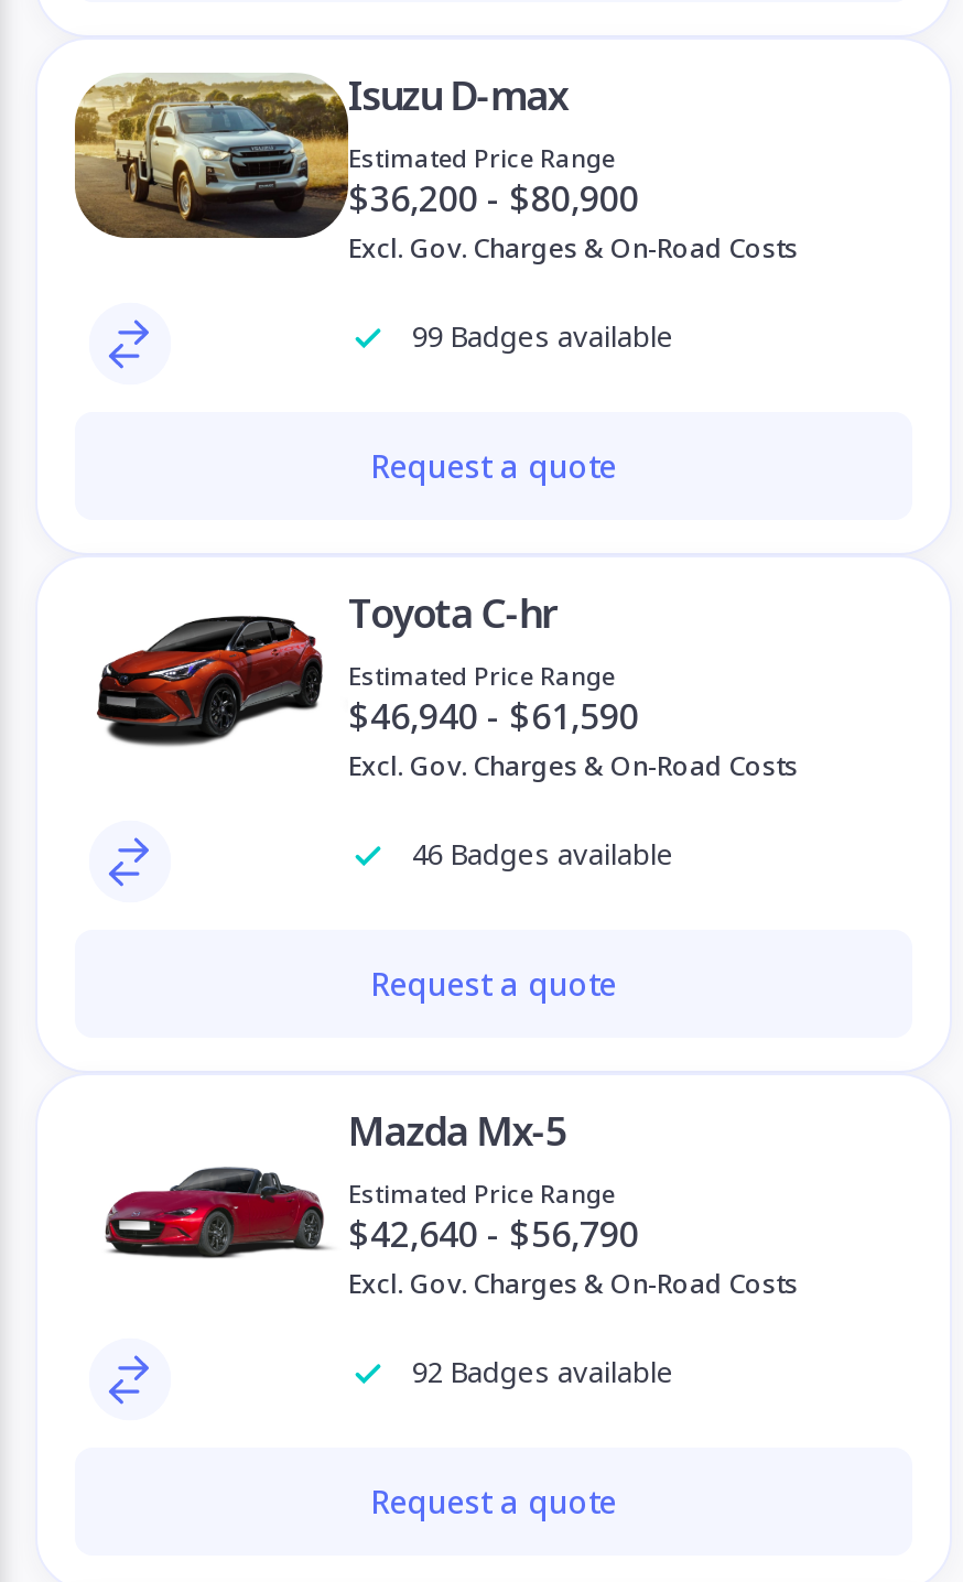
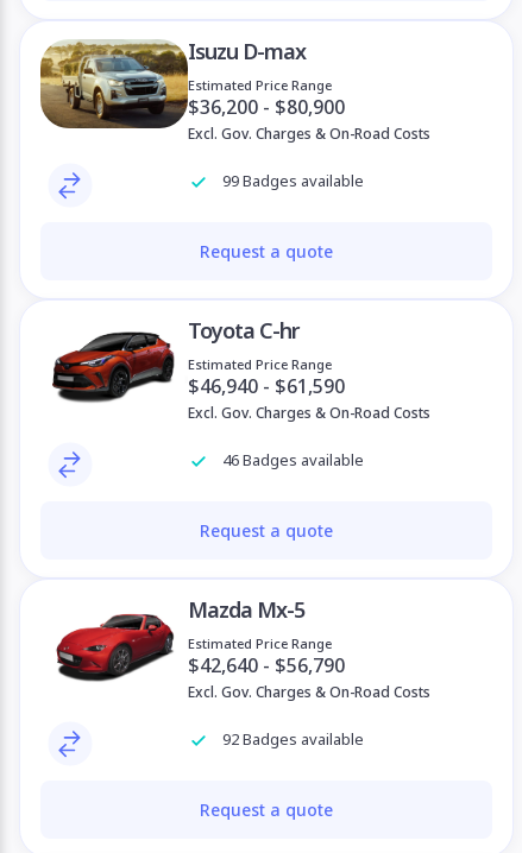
[104,1139,328,1263] [image] -> [56,613,175,682] [image]

